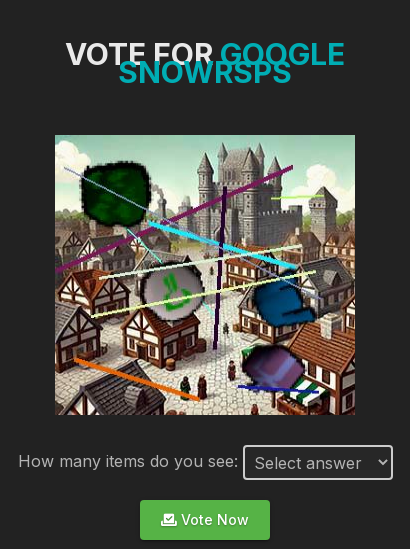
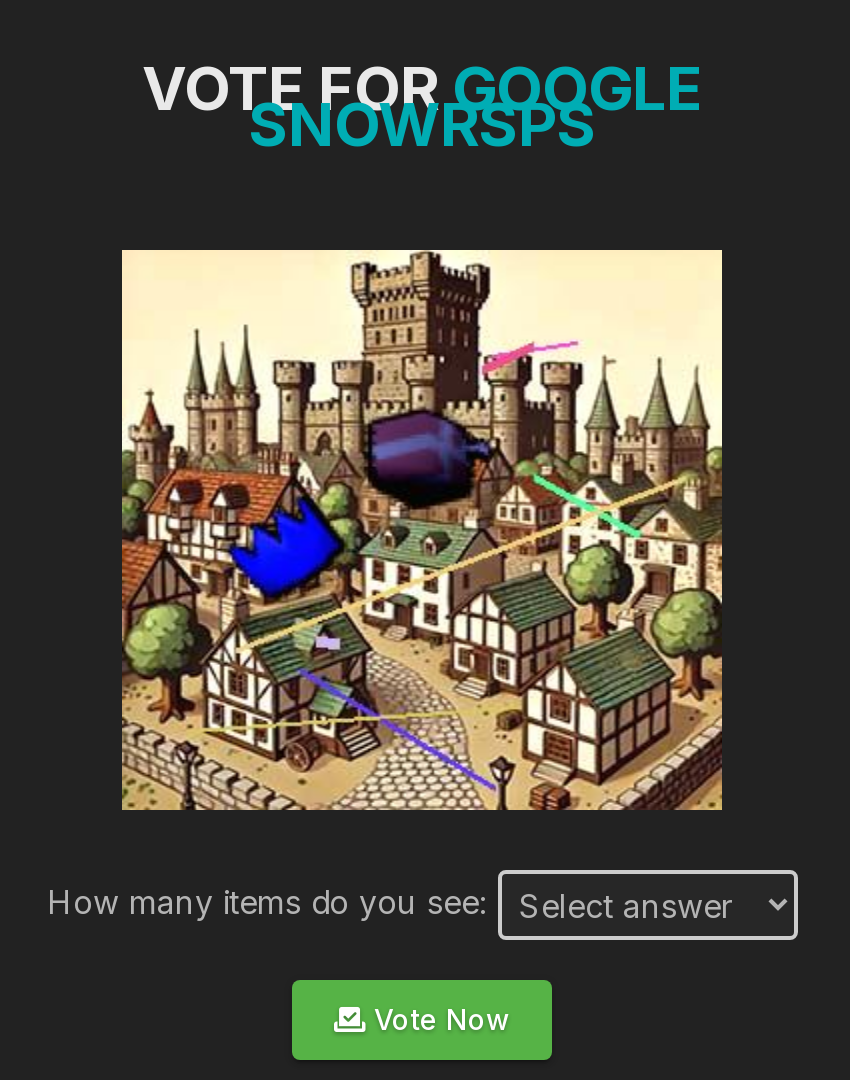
[54,134,356,416] [image] -> [120,248,724,812] [image]

